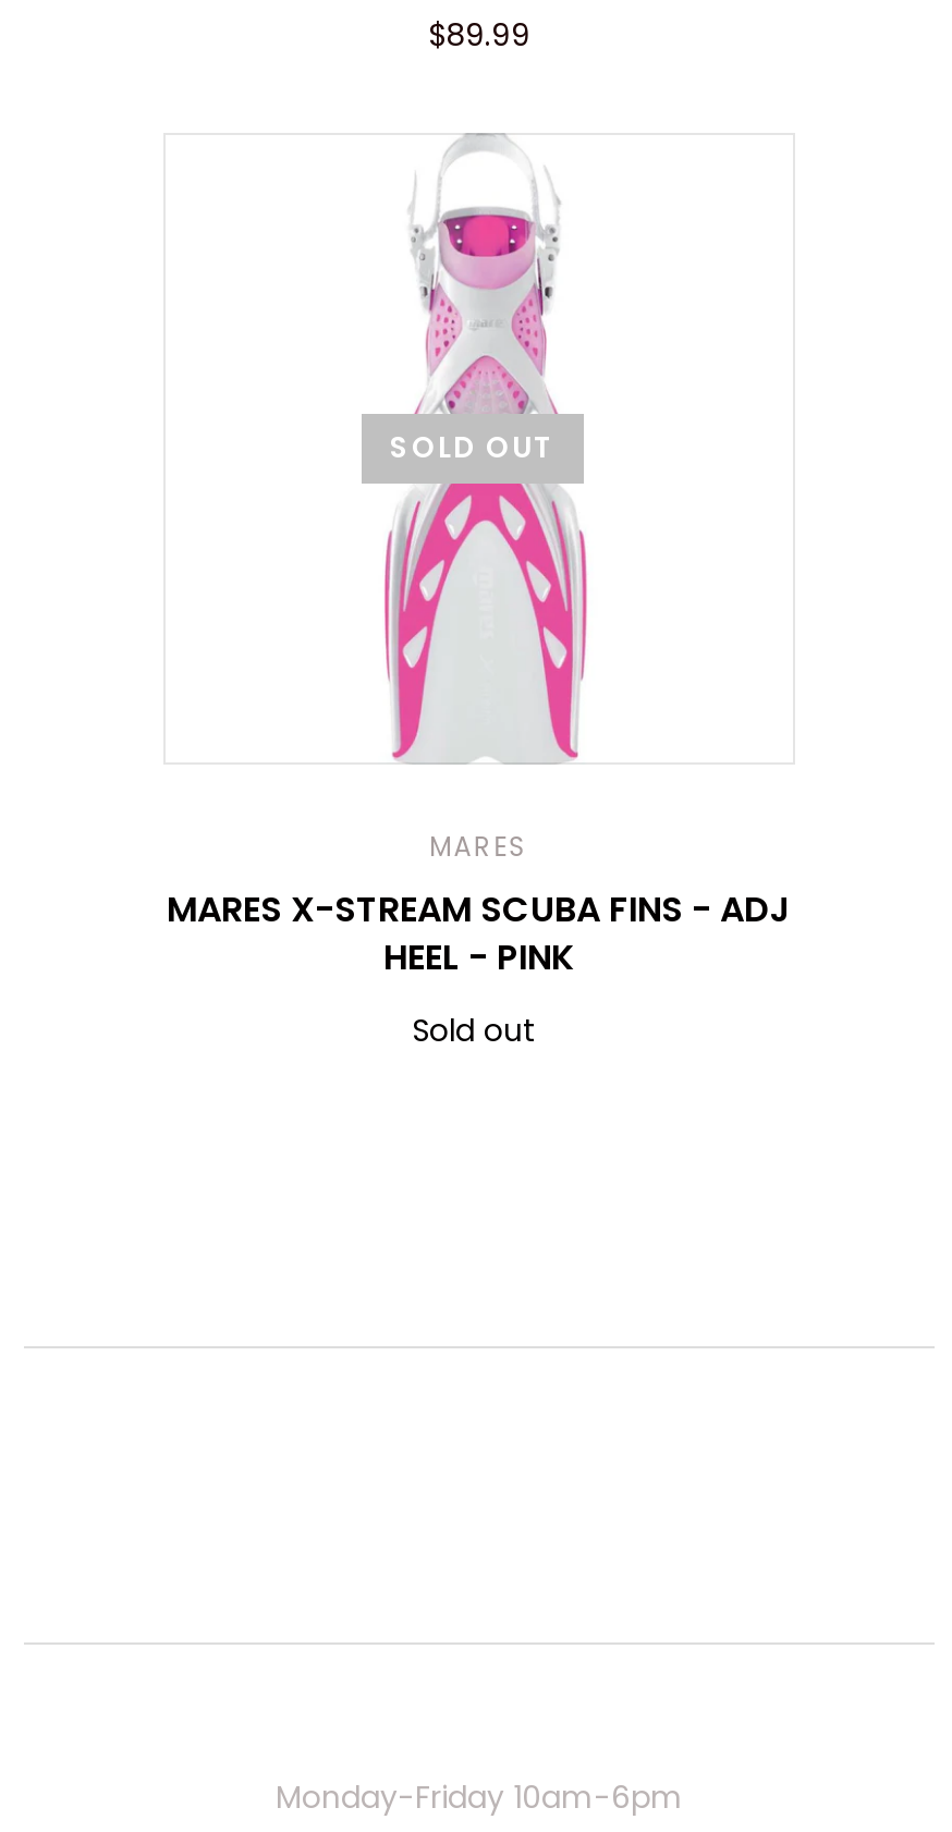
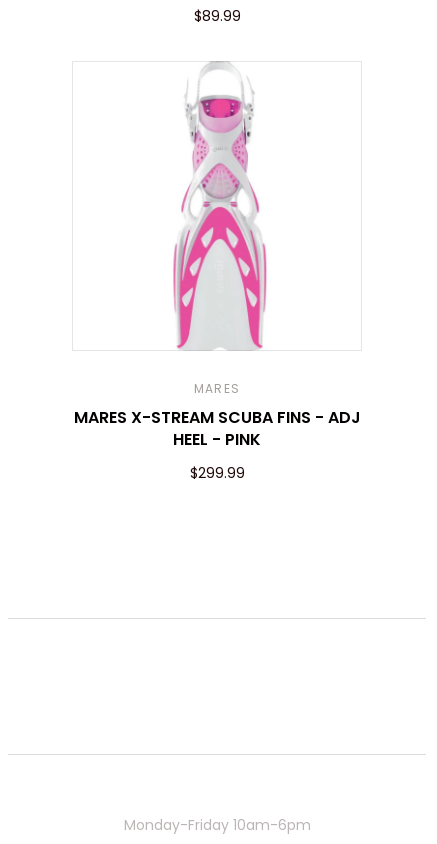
[390,428,556,469] SOLD OUT -> none
[412,1009,536,1053] Sold out -> [189,463,244,483] $299.99

